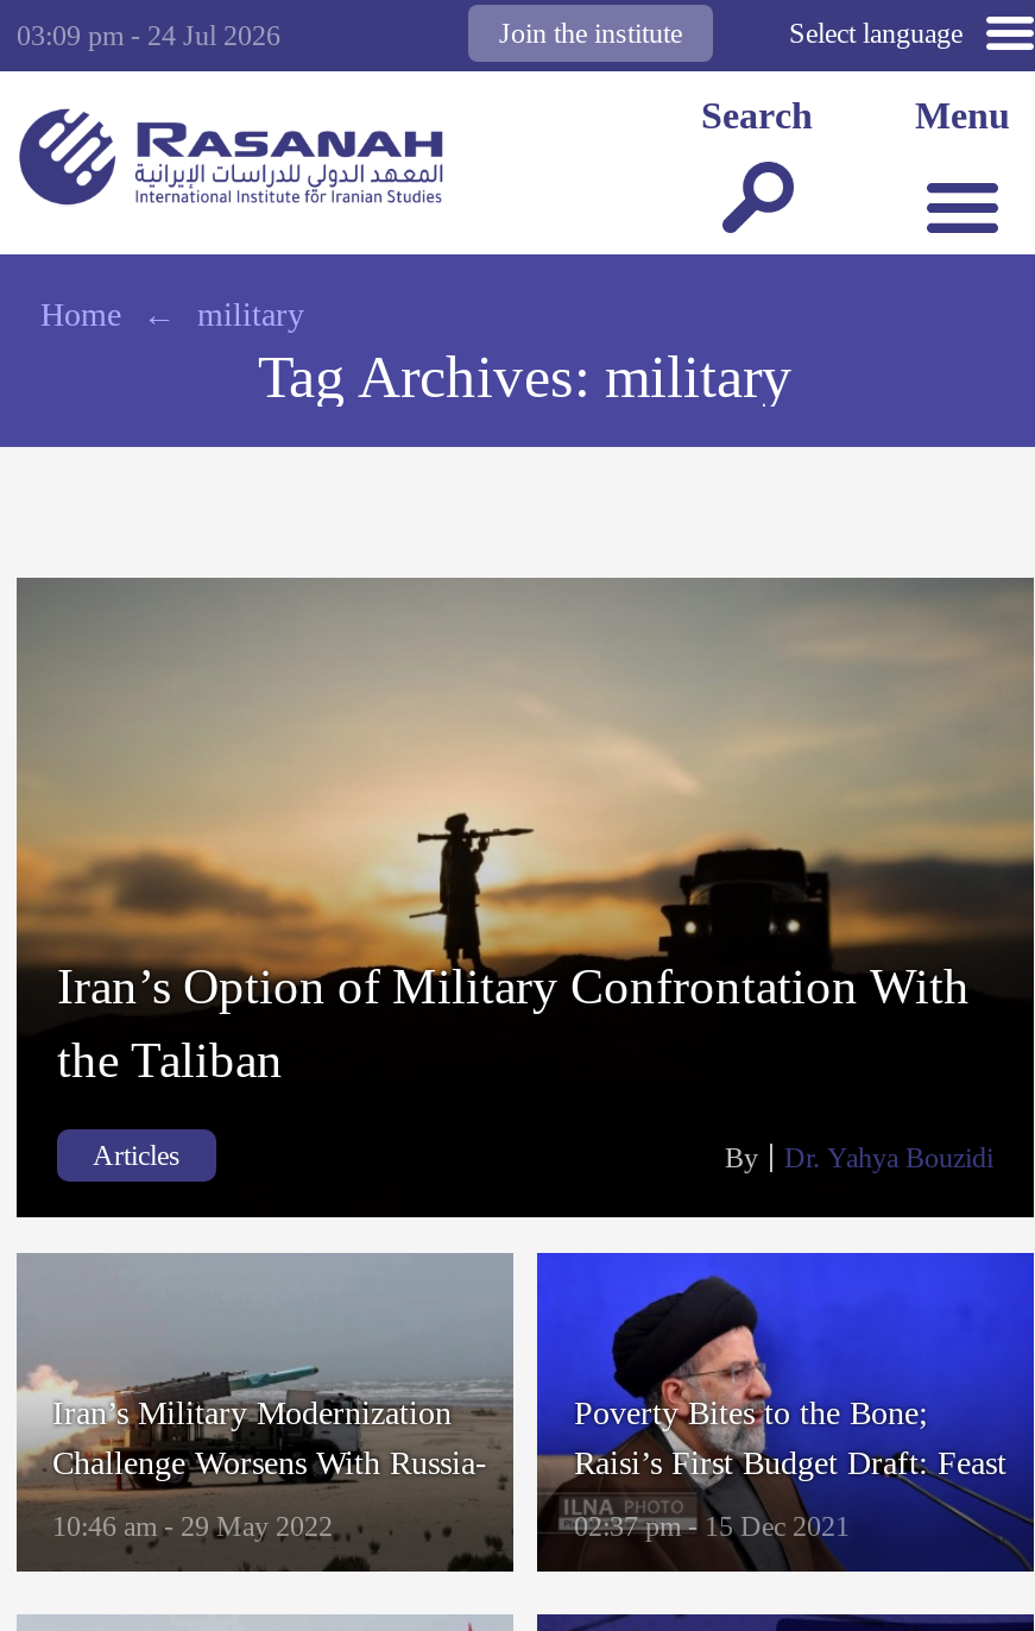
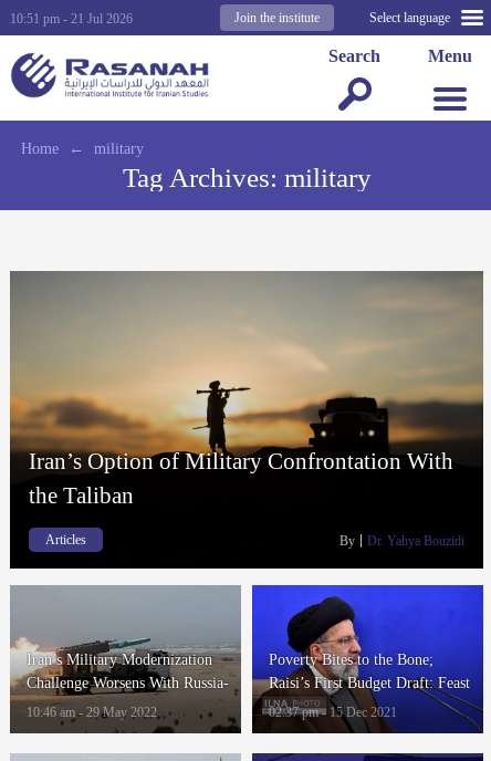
[17,19,280,52] 03:09 pm - 24 Jul 2026 -> [10,11,133,27] 10:51 pm - 21 Jul 2026

